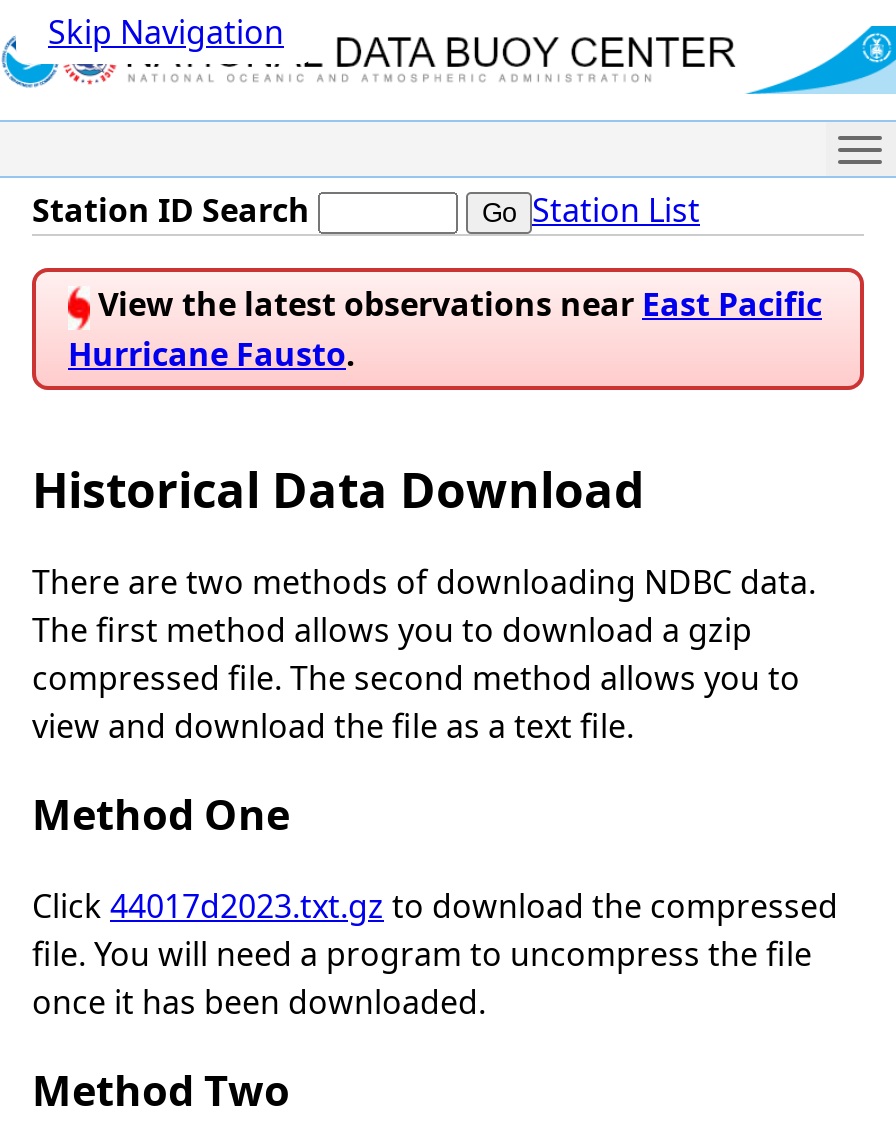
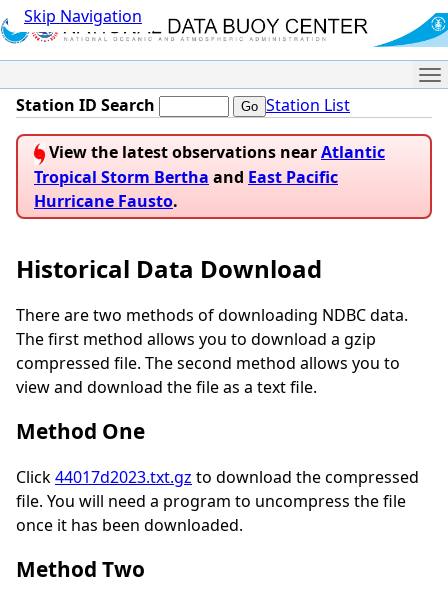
[90,283,822,327] View the latest observations near East Pacific -> [34,141,385,188] View the latest observations near Atlantic | Tropical Storm Bertha and East Pacific

